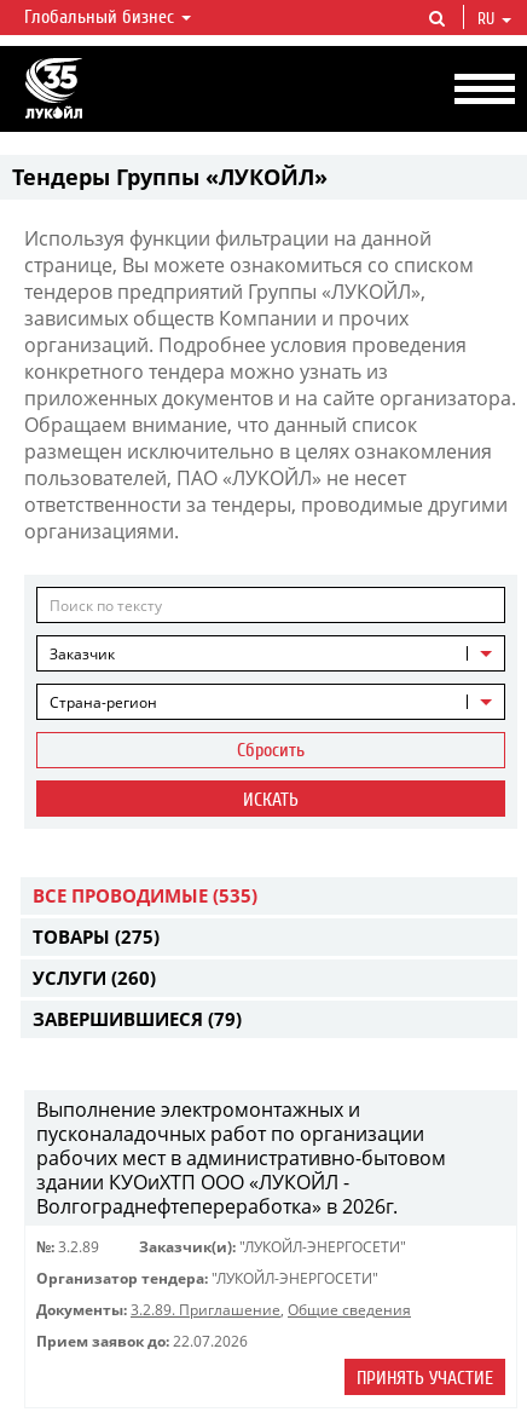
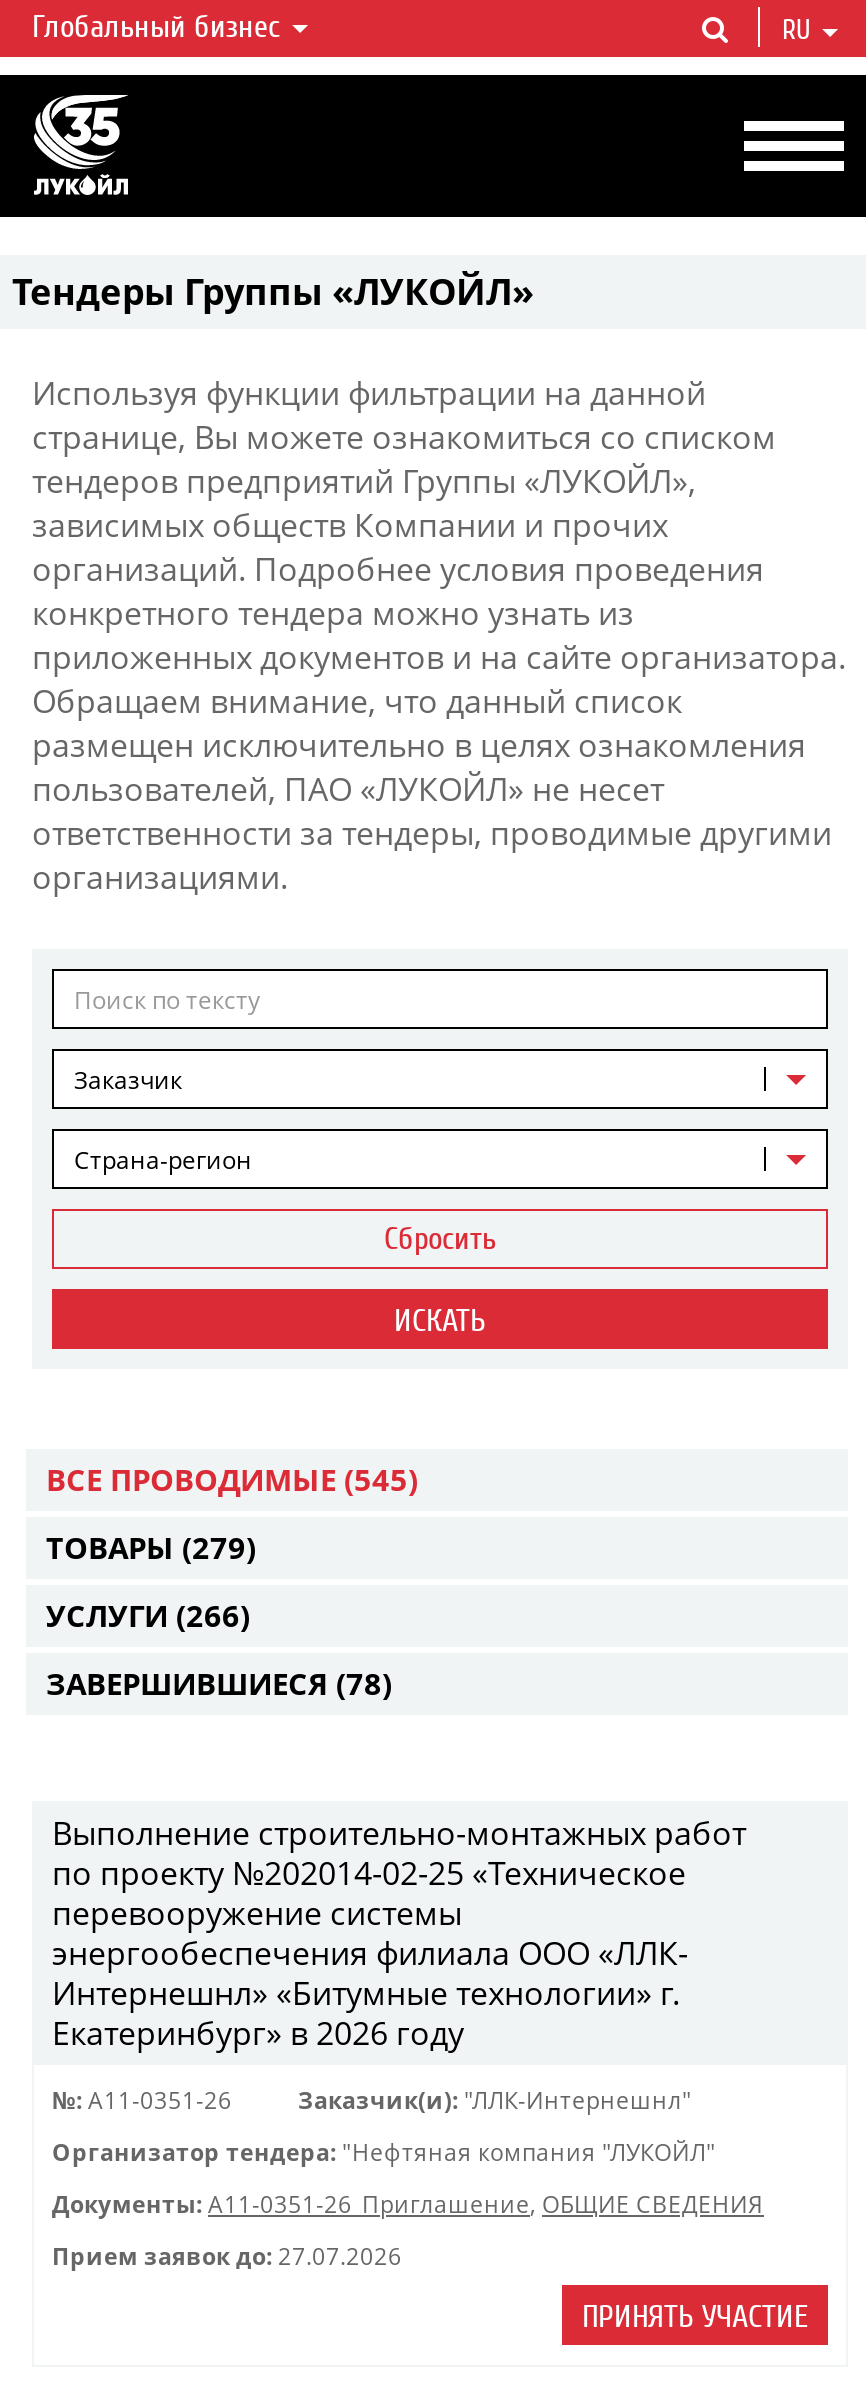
[33,883,257,907] ВСЕ ПРОВОДИМЫЕ (535) -> [46,1459,418,1499] ВСЕ ПРОВОДИМЫЕ (545)
[33,924,160,949] ТОВАРЫ (275) -> [46,1527,256,1567] ТОВАРЫ (279)
[33,966,156,990] УСЛУГИ (260) -> [46,1595,250,1635] УСЛУГИ (266)
[33,1007,242,1031] ЗАВЕРШИВШИЕСЯ (79) -> [46,1663,392,1703] ЗАВЕРШИВШИЕСЯ (78)
[36,1096,446,1220] Выполнение электромонтажных и | пусконаладочных работ по организации | рабочих мест в административно-бытовом | здании КУОиХТП ООО «ЛУКОЙЛ - | Волгограднефтепереработка» в 2026г. -> [52,1811,746,2055] Выполнение строительно-монтажных работ | по проекту №202014-02-25 «Техническое | перевооружение системы | энергообеспечения филиала ООО «ЛЛК- | Интернешнл» «Битумные технологии» г. | Екатеринбург» в 2026 году
[36,1238,406,1256] №: 3.2.89 | Заказчик(и): "ЛУКОЙЛ-ЭНЕРГОСЕТИ" -> [52,2085,692,2115] №: A11-0351-26 | Заказчик(и): "ЛЛК-Интернешнл"
[36,1269,378,1287] Организатор тендера: "ЛУКОЙЛ-ЭНЕРГОСЕТИ" -> [52,2137,716,2167] Организатор тендера: "Нефтяная компания "ЛУКОЙЛ"
[36,1301,411,1319] Документы: 3.2.89. Приглашение, Общие сведения -> [52,2189,764,2219] Документы: A11-0351-26_Приглашение, ОБЩИЕ СВЕДЕНИЯ
[36,1332,248,1350] Прием заявок до: 22.07.2026 -> [52,2241,402,2271] Прием заявок до: 27.07.2026

